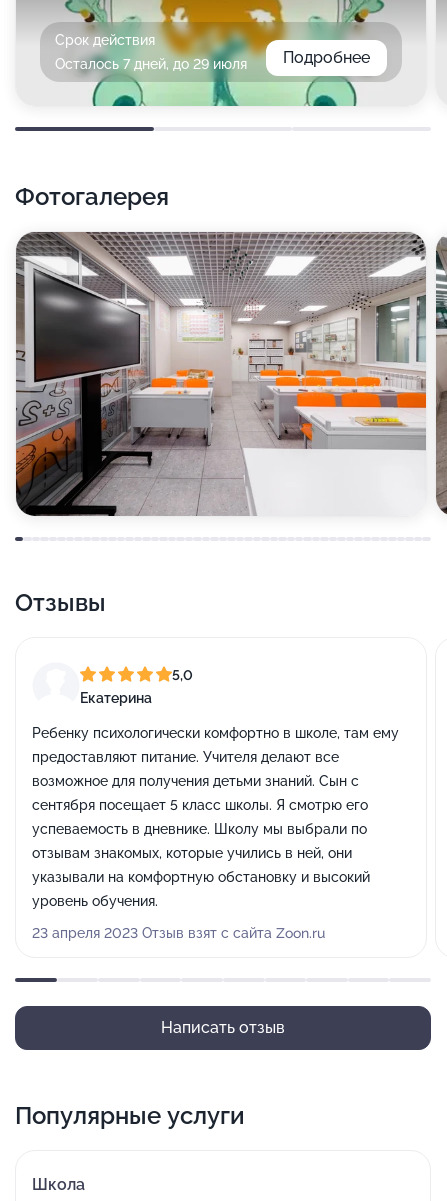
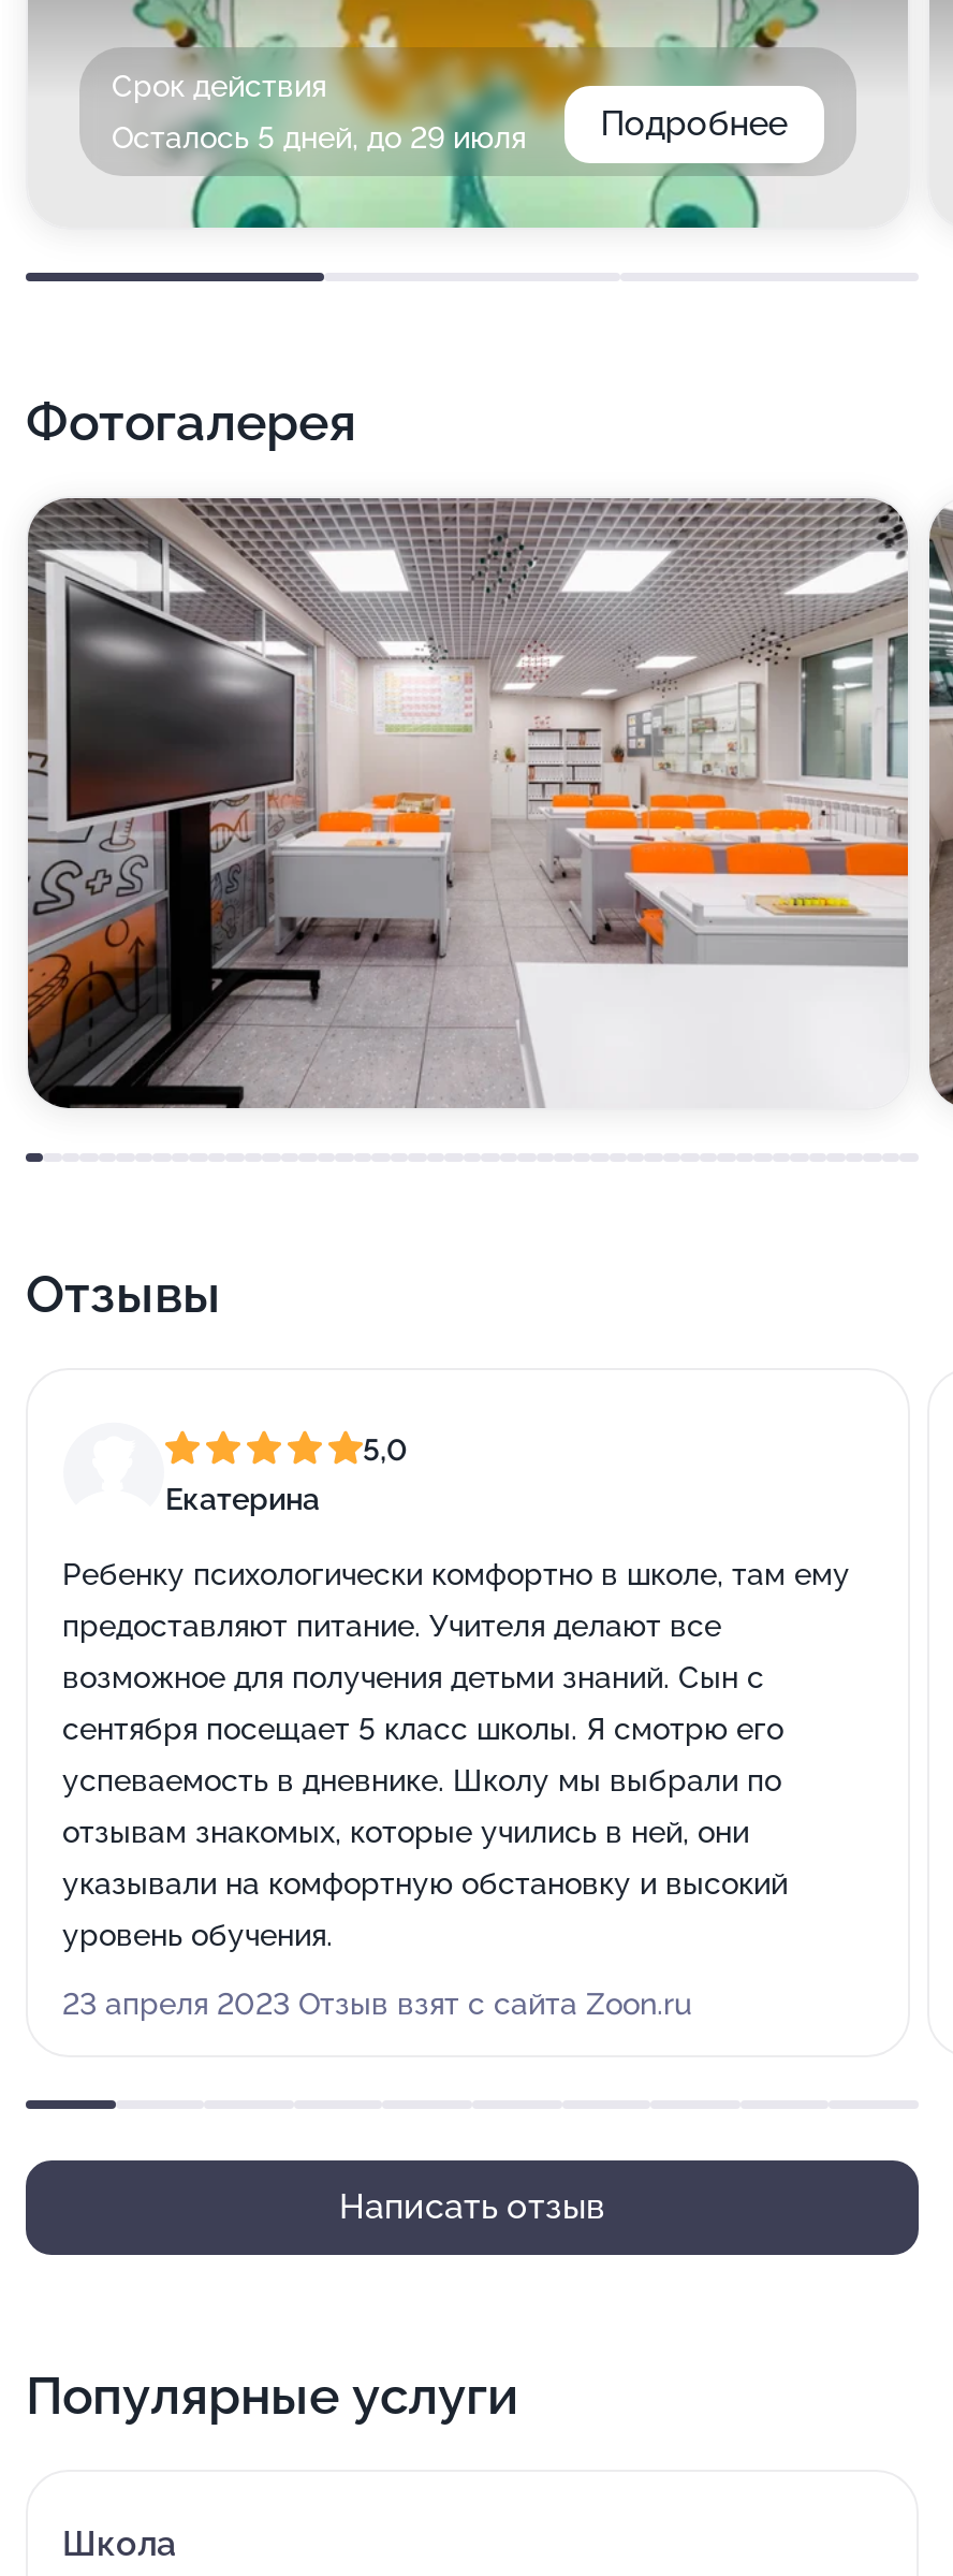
[55,56,247,72] Осталось 7 дней, до 29 июля -> [112,120,526,155] Осталось 5 дней, до 29 июля

